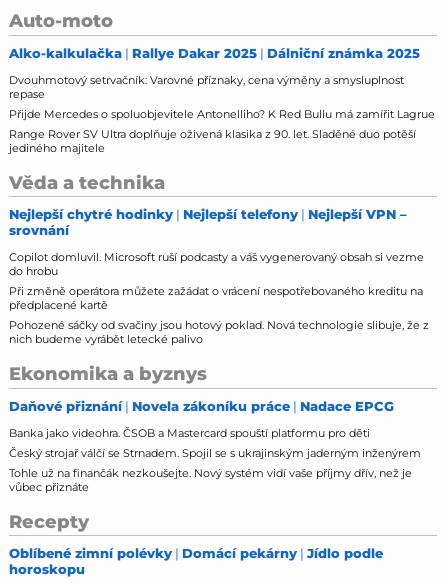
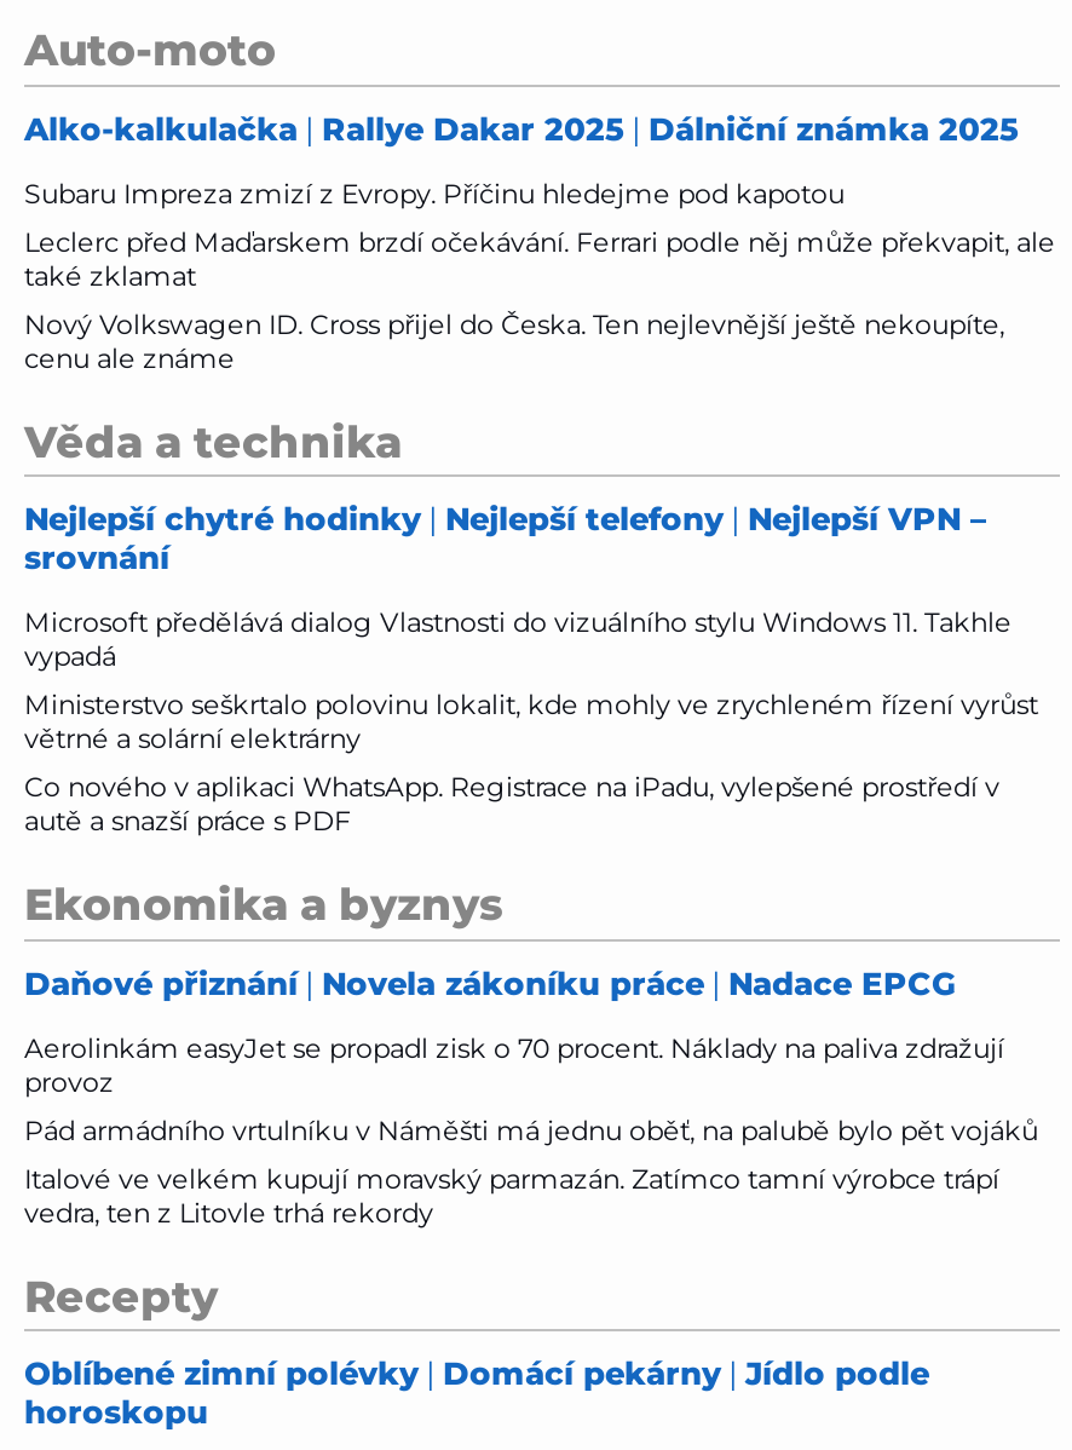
[9,73,435,155] Dvouhmotový setrvačník: Varovné příznaky, cena výměny a smysluplnost | repase | Přijde Mercedes o spoluobjevitele Antonelliho? K Red Bullu má zamířit Lagrue | Range Rover SV Ultra doplňuje oživená klasika z 90. let. Sladěné duo potěší | jediného majitele -> [24,176,1055,374] Subaru Impreza zmizí z Evropy. Příčinu hledejme pod kapotou | Leclerc před Maďarskem brzdí očekávání. Ferrari podle něj může překvapit, ale | také zklamat | Nový Volkswagen ID. Cross přijel do Česka. Ten nejlevnější ještě nekoupíte, | cenu ale známe
[9,250,429,346] Copilot domluvil. Microsoft ruší podcasty a váš vygenerovaný obsah si vezme | do hrobu | Při změně operátora můžete zažádat o vrácení nespotřebovaného kreditu na | předplacené kartě | Pohozené sáčky od svačiny jsou hotový poklad. Nová technologie slibuje, že z | nich budeme vyrábět letecké palivo -> [24,605,1038,838] Microsoft předělává dialog Vlastnosti do vizuálního stylu Windows 11. Takhle | vypadá | Ministerstvo seškrtalo polovinu lokalit, kde mohly ve zrychleném řízení vyrůst | větrné a solární elektrárny | Co nového v aplikaci WhatsApp. Registrace na iPadu, vylepšené prostředí v | autě a snazší práce s PDF
[9,426,421,494] Banka jako videohra. ČSOB a Mastercard spouští platformu pro děti | Český strojař válčí se Strnadem. Spojil se s ukrajinským jaderným inženýrem | Tohle už na finančák nezkoušejte. Nový systém vidí vaše příjmy dřív, než je | vůbec přiznáte -> [24,1030,1038,1229] Aerolinkám easyJet se propadl zisk o 70 procent. Náklady na paliva zdražují | provoz | Pád armádního vrtulníku v Náměšti má jednu oběť, na palubě bylo pět vojáků | Italové ve velkém kupují moravský parmazán. Zatímco tamní výrobce trápí | vedra, ten z Litovle trhá rekordy

